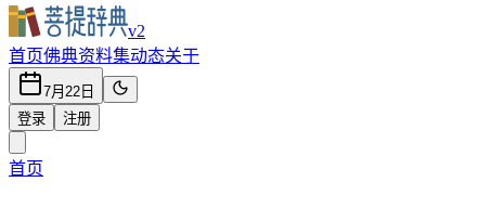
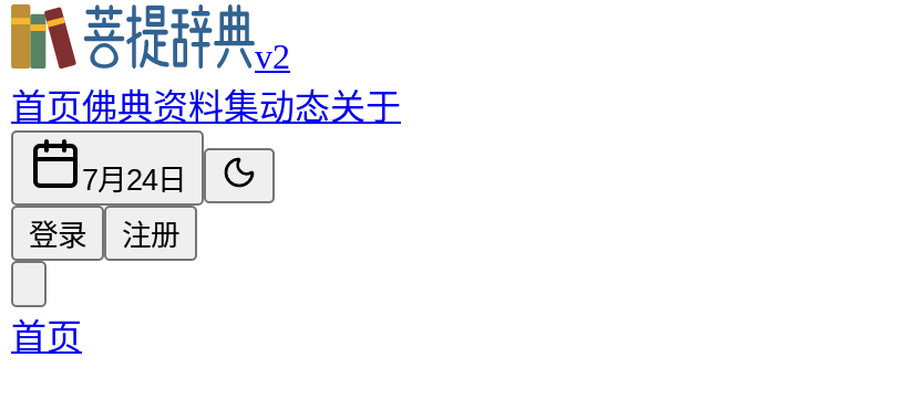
[43,84,94,100] 7月22日 -> [82,164,186,197] 7月24日

